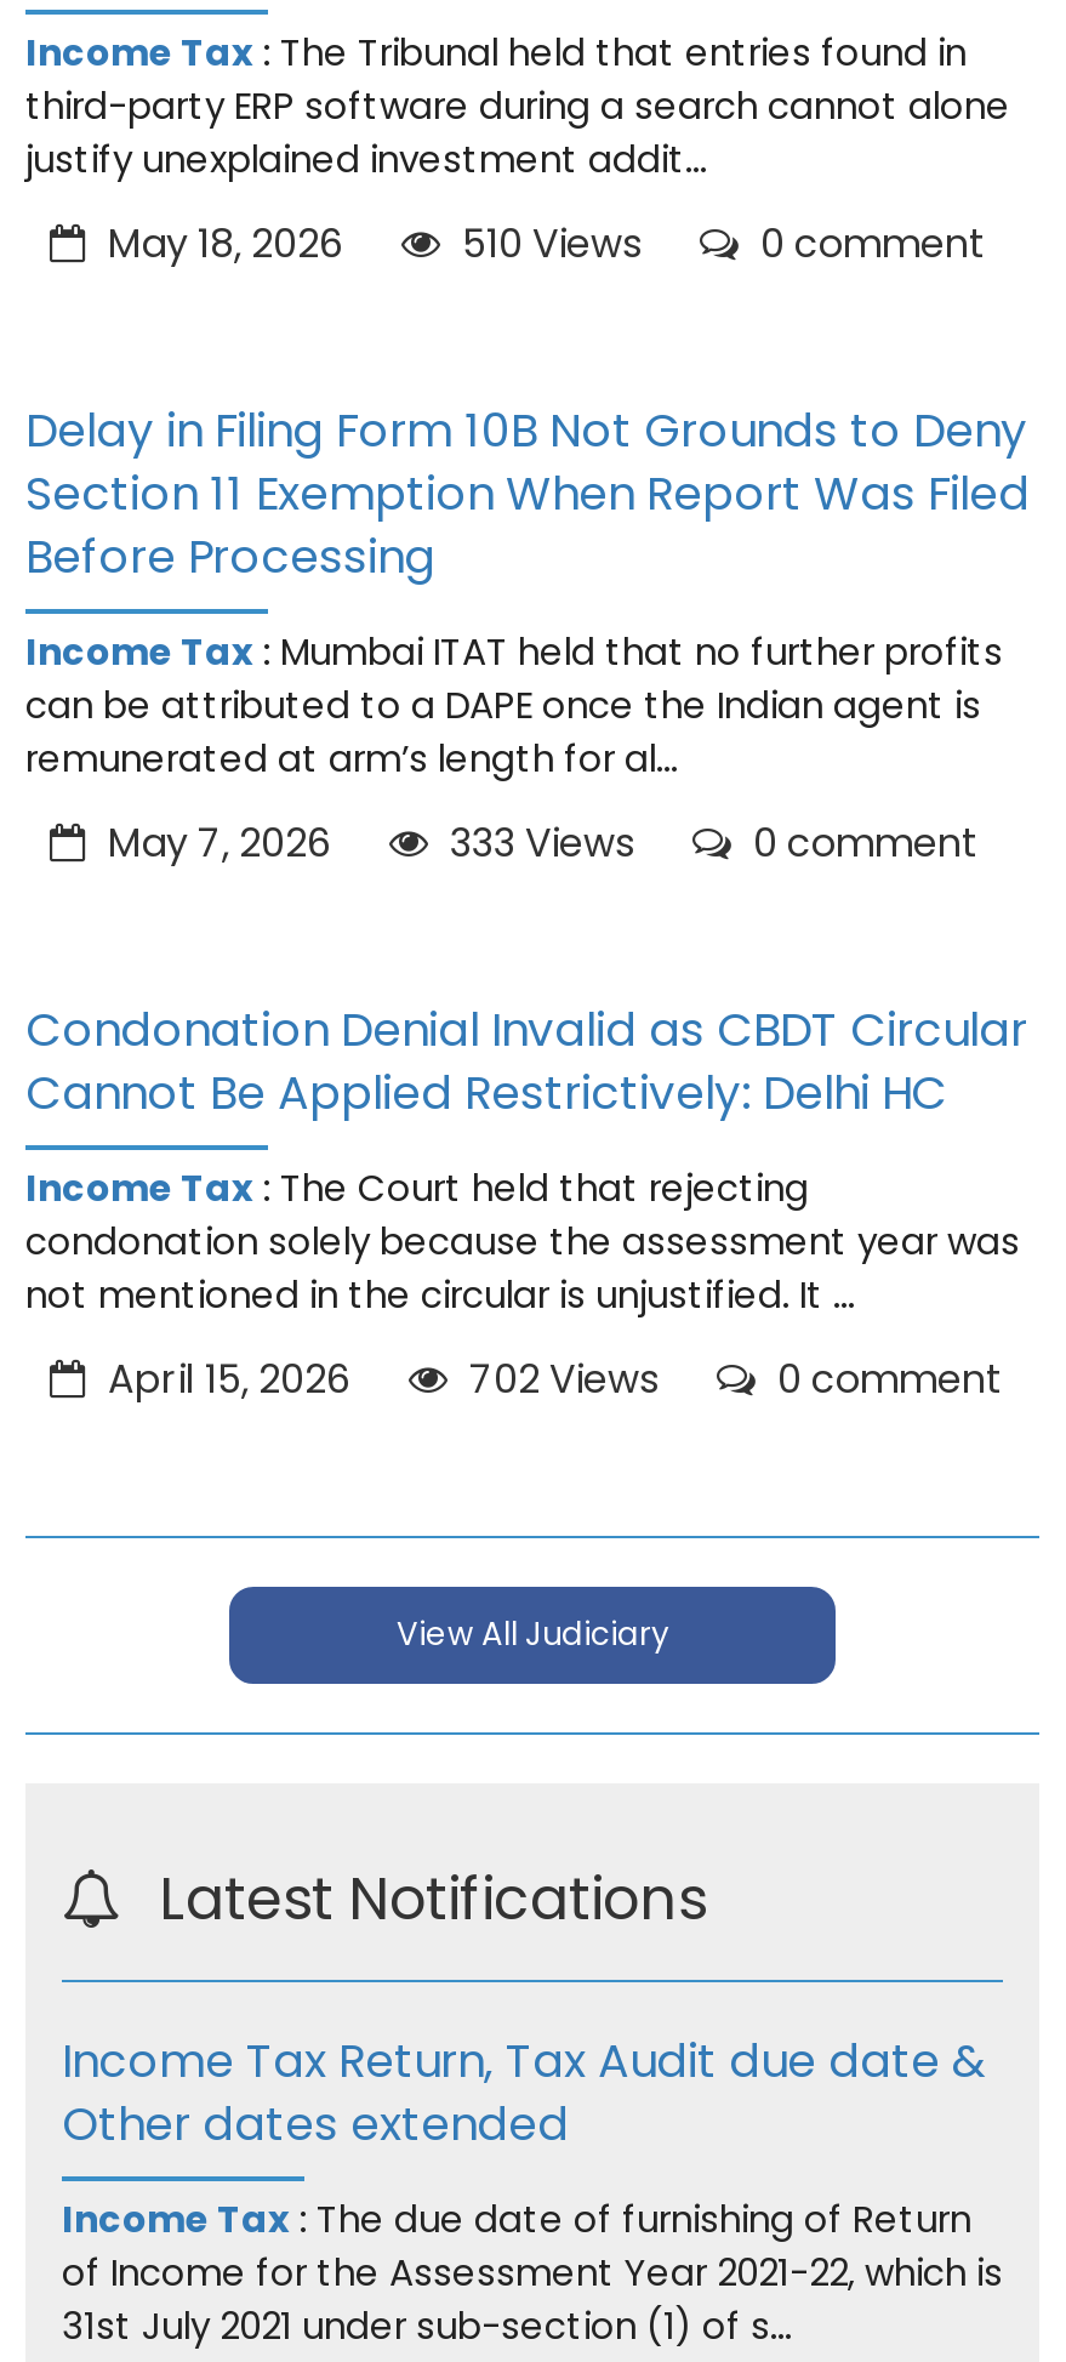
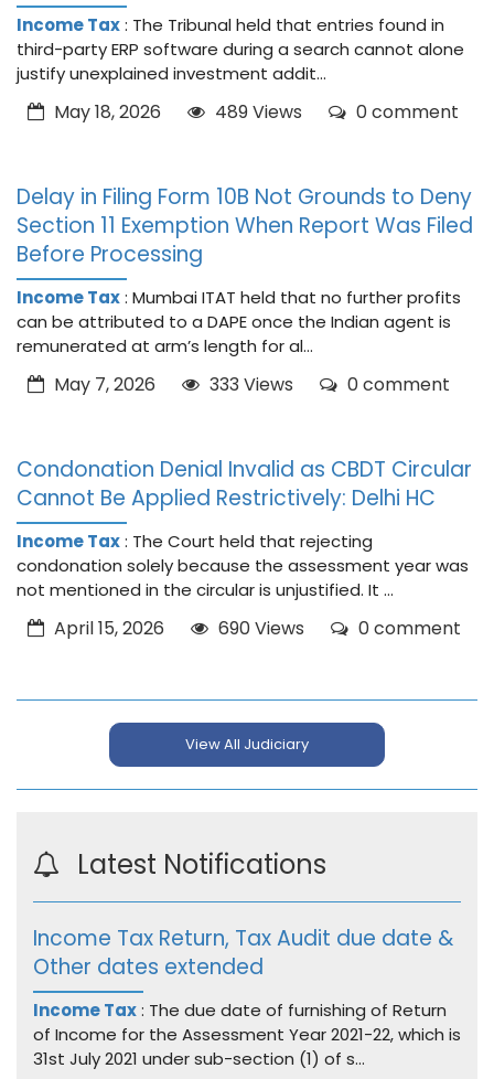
[98,216,986,272] May 18, 2026 510 Views 0 comment -> [50,99,459,125] May 18, 2026 489 Views 0 comment
[98,1351,1003,1407] April 15, 2026 702 Views 0 comment -> [50,616,461,641] April 15, 2026 690 Views 0 comment

